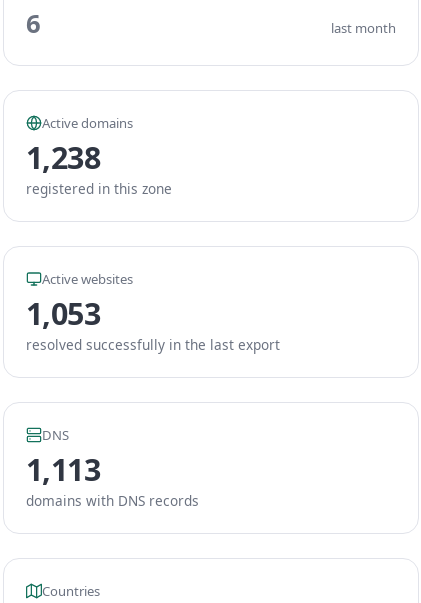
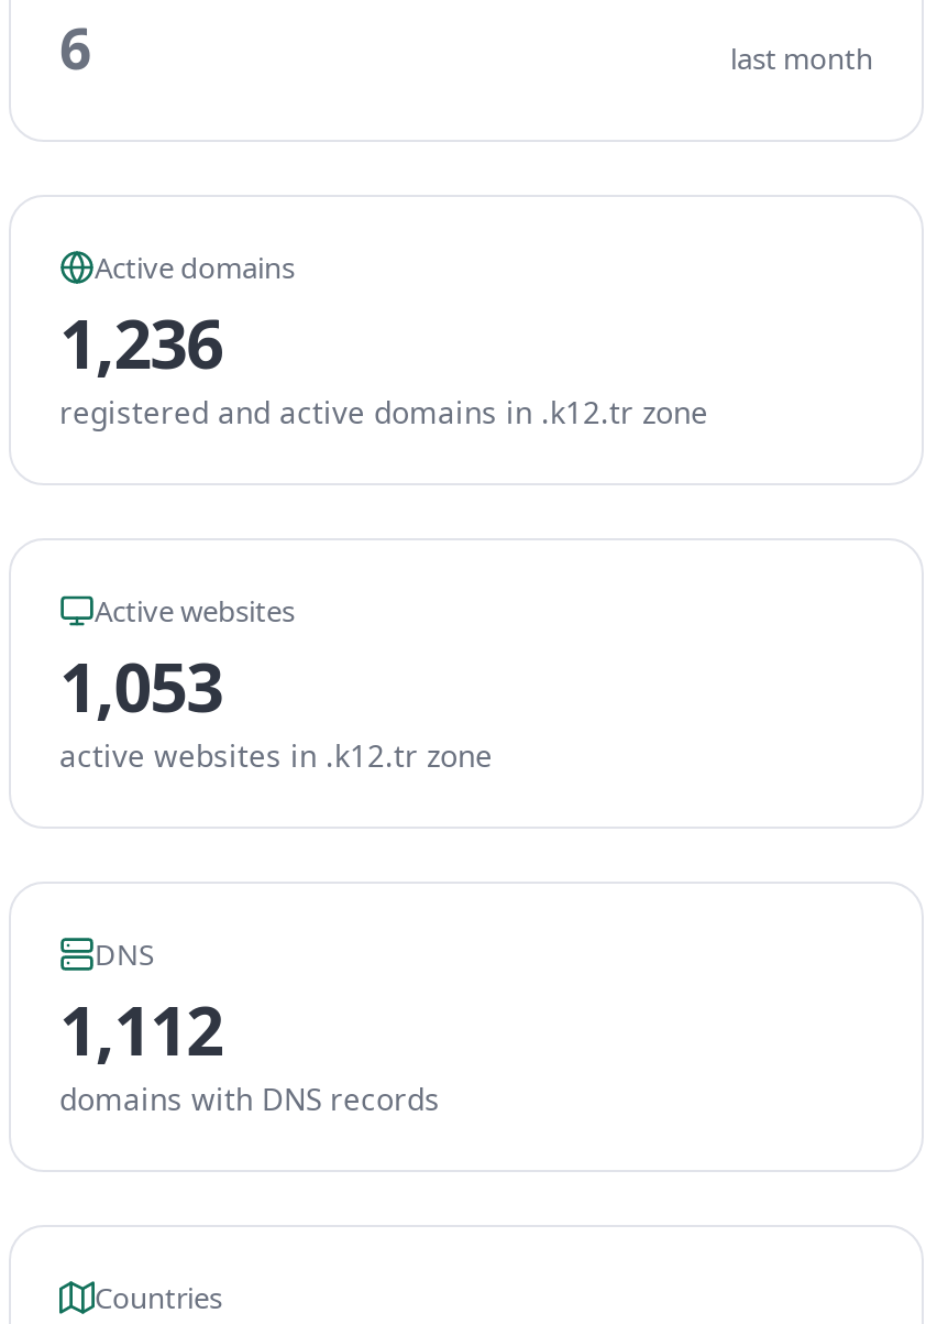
[26,137,172,198] 1,238 | registered in this zone -> [59,298,708,433] 1,236 | registered and active domains in .k12.tr zone
[26,335,280,354] resolved successfully in the last export -> [59,734,493,776] active websites in .k12.tr zone
[26,449,100,490] 1,113 -> [59,985,222,1075] 1,112

